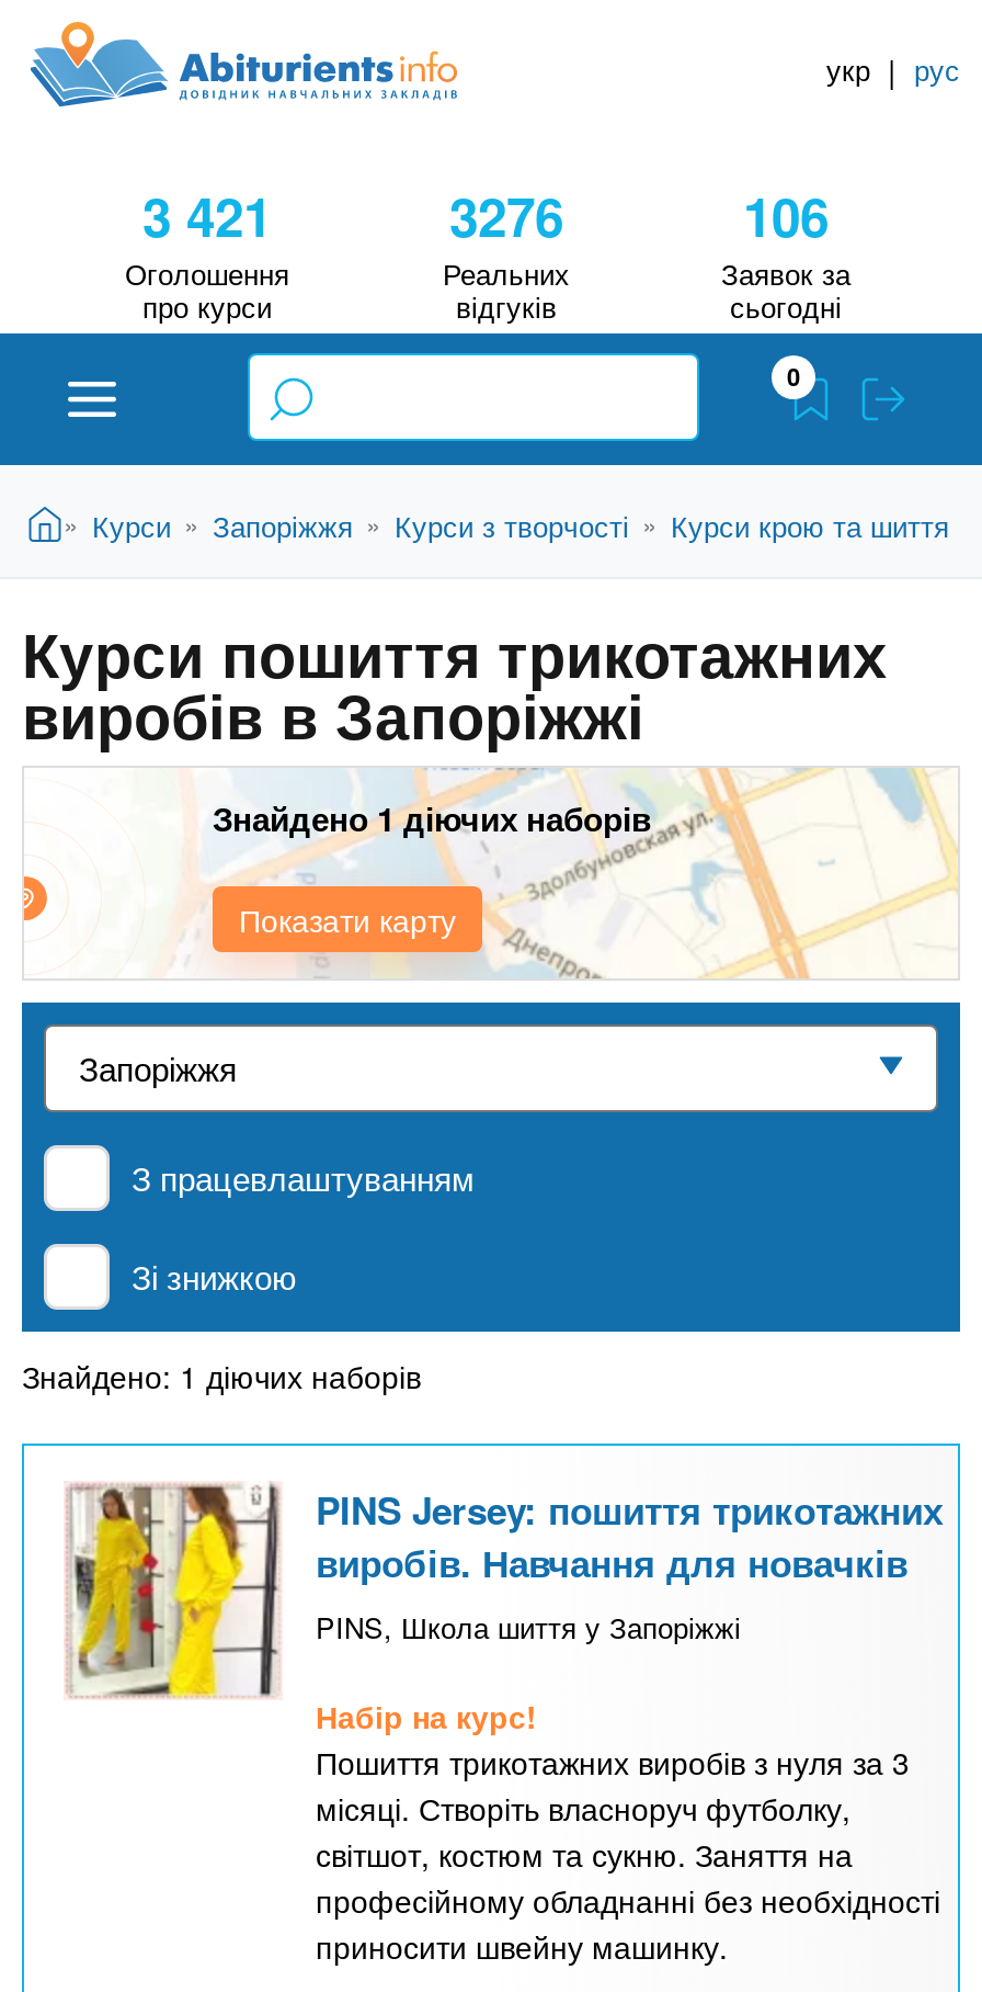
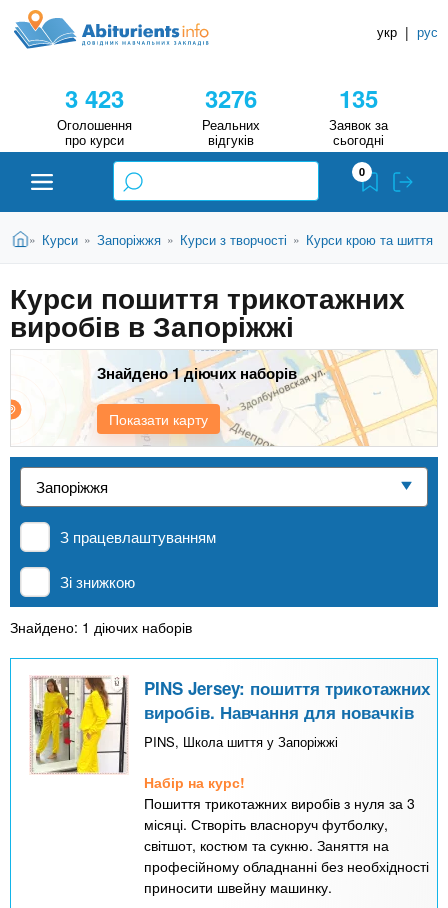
[142,178,272,252] 3 421 -> [65,81,124,115] 3 423
[743,178,829,252] 106 -> [339,81,378,115] 135

